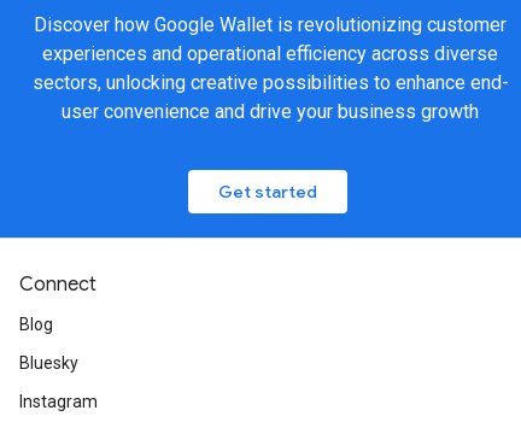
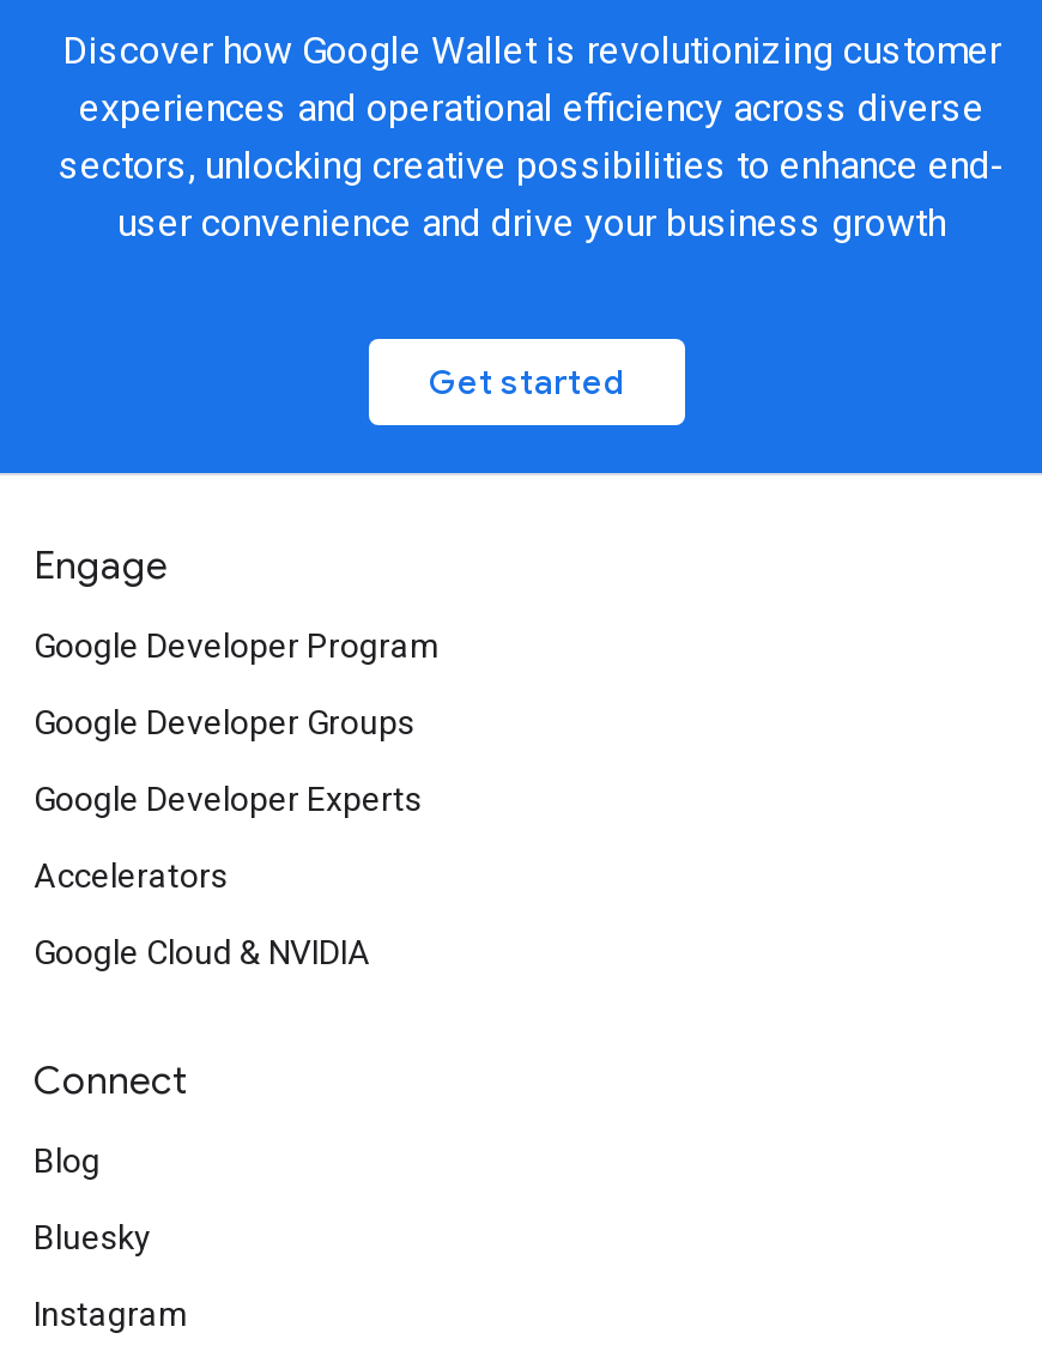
none -> [34,542,441,971] Engage | Google Developer Program | Google Developer Groups | Google Developer Experts | Accelerators | Google Cloud & NVIDIA

